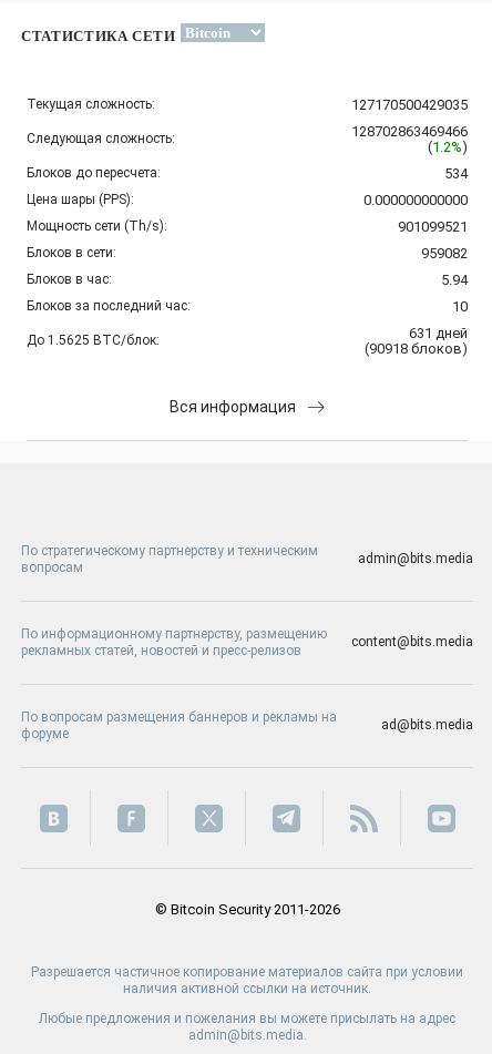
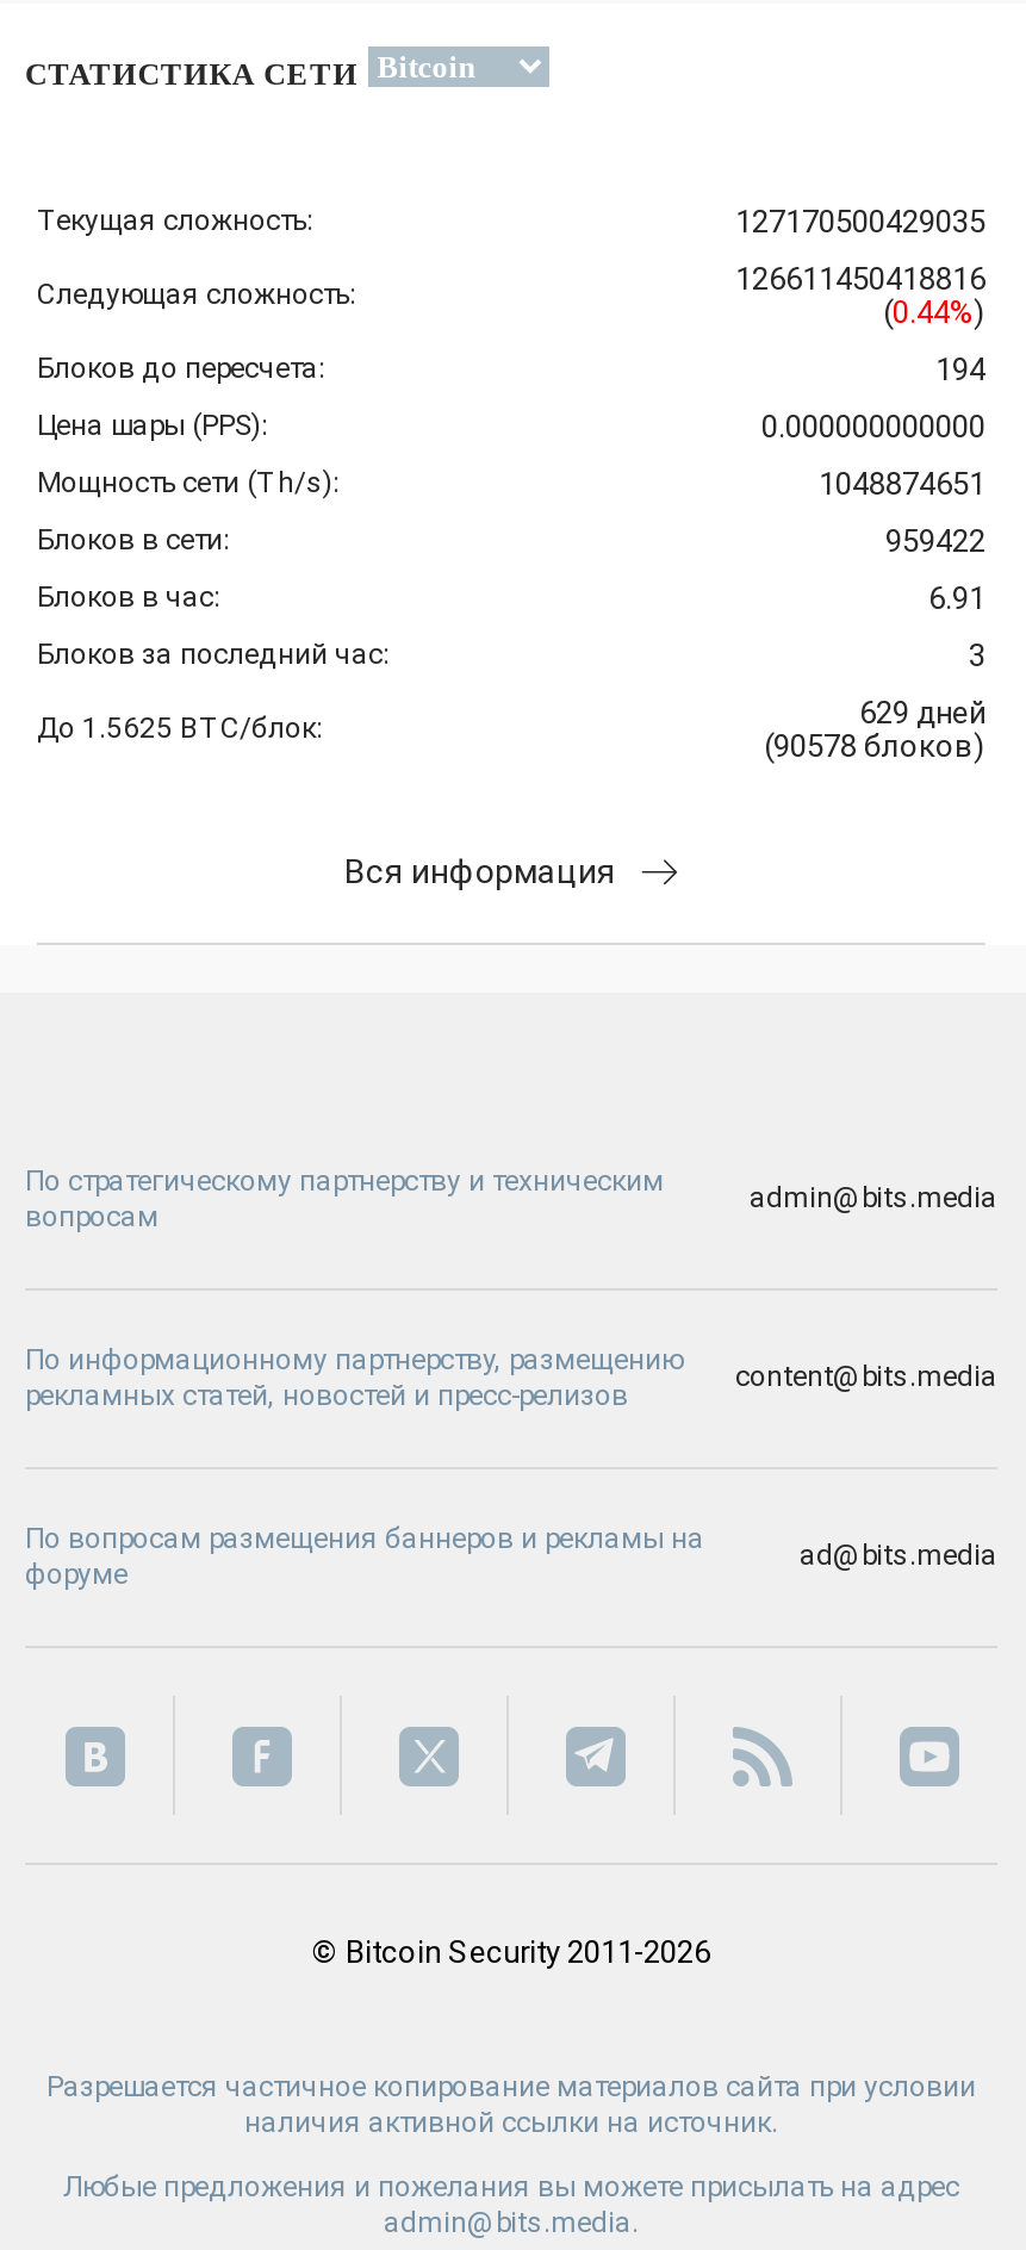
[351,123,468,140] 128702863469466 -> [735,261,985,297] 126611450418816
[428,139,468,155] (1.2%) -> [883,294,985,330] (0.44%)
[444,165,468,182] 534 -> [935,352,985,387] 194
[398,218,468,235] 901099521 -> [819,466,985,502] 1048874651
[421,245,468,262] 959082 -> [885,523,985,559] 959422
[441,272,468,288] 5.94 -> [928,580,985,616] 6.91
[452,298,468,315] 10 -> [969,638,985,673] 3
[409,325,468,341] 631 дней -> [859,695,985,731] 629 дней
[365,340,468,357] (90918 блоков) -> [764,728,985,764] (90578 блоков)

